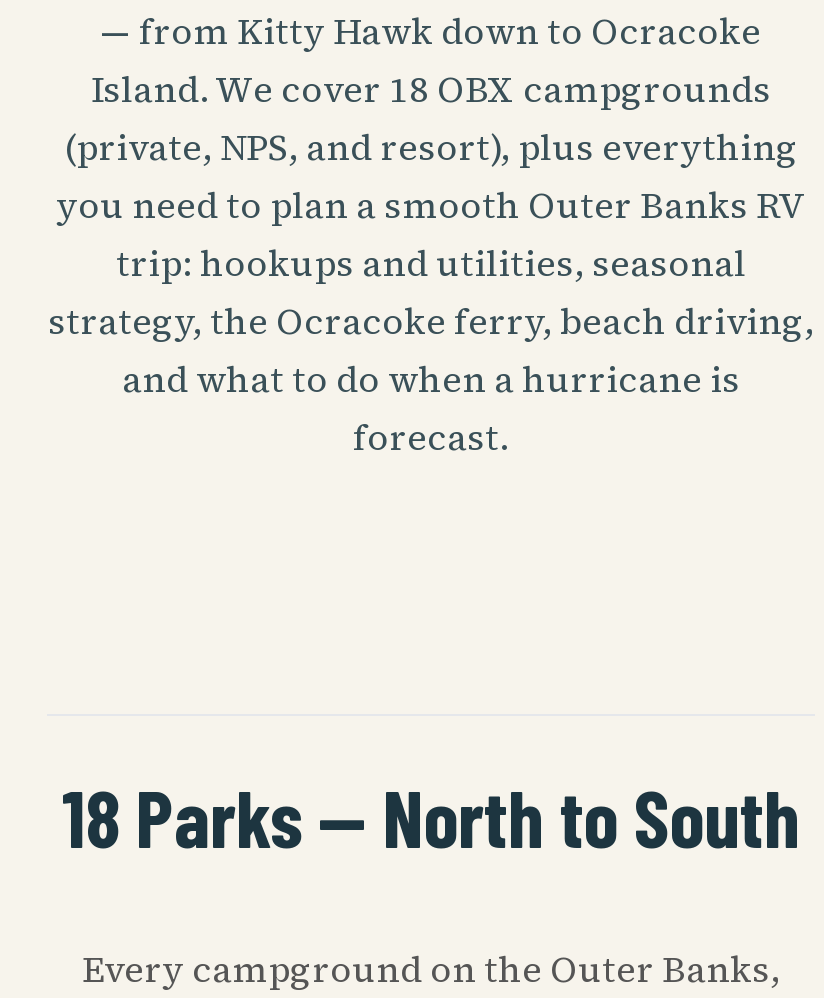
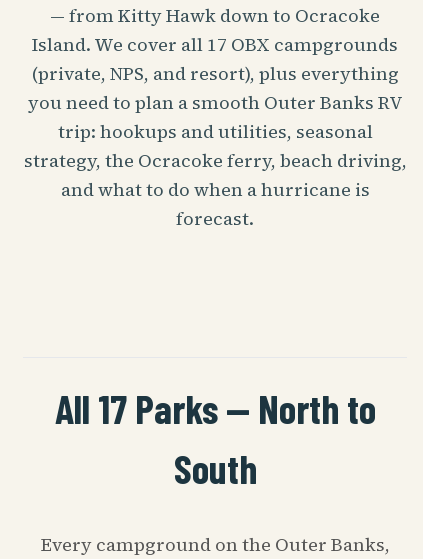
[91,64,771,114] Island. We cover 18 OBX campgrounds -> [32,32,398,57] Island. We cover all 17 OBX campgrounds
[62,768,800,864] 18 Parks — North to South -> [54,384,375,492] All 17 Parks — North to | South

